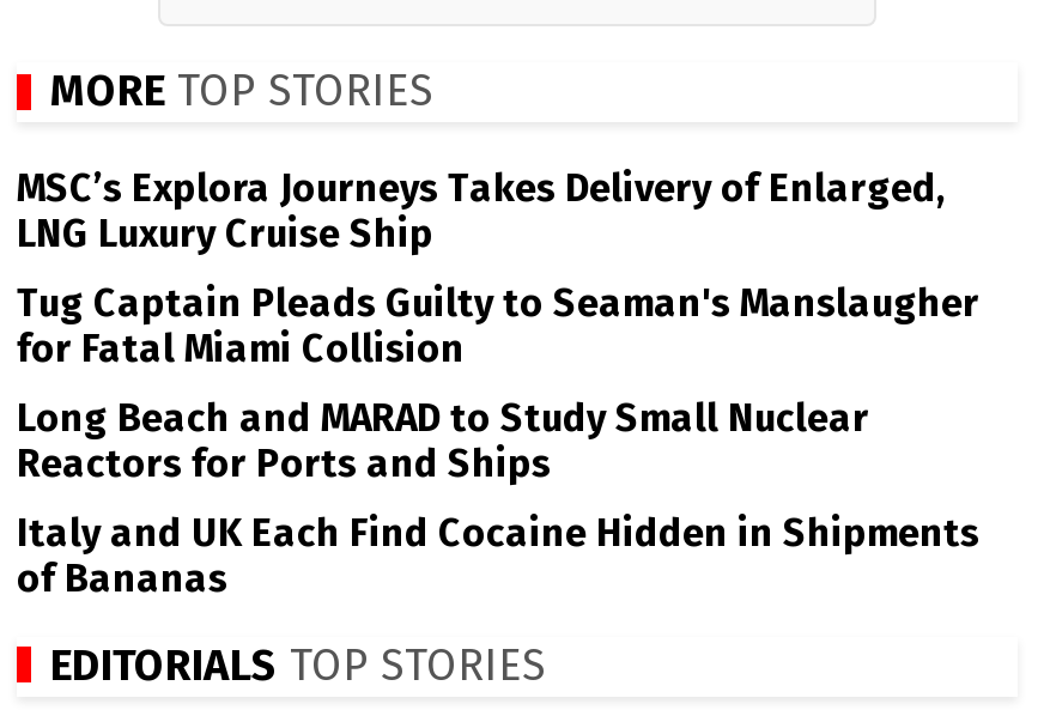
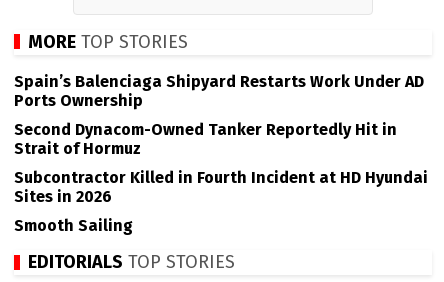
[17,165,946,256] MSC’s Explora Journeys Takes Delivery of Enlarged, | LNG Luxury Cruise Ship -> [14,72,424,110] Spain’s Balenciaga Shipyard Restarts Work Under AD | Ports Ownership
[17,280,979,371] Tug Captain Pleads Guilty to Seaman's Manslaugher | for Fatal Miami Collision -> [14,120,397,158] Second Dynacom-Owned Tanker Reportedly Hit in | Strait of Hormuz
[17,395,869,486] Long Beach and MARAD to Study Small Nuclear | Reactors for Ports and Ships -> [14,168,428,206] Subcontractor Killed in Fourth Incident at HD Hyundai | Sites in 2026
[17,510,979,601] Italy and UK Each Find Cocaine Hidden in Shipments | of Bananas -> [14,216,133,235] Smooth Sailing

